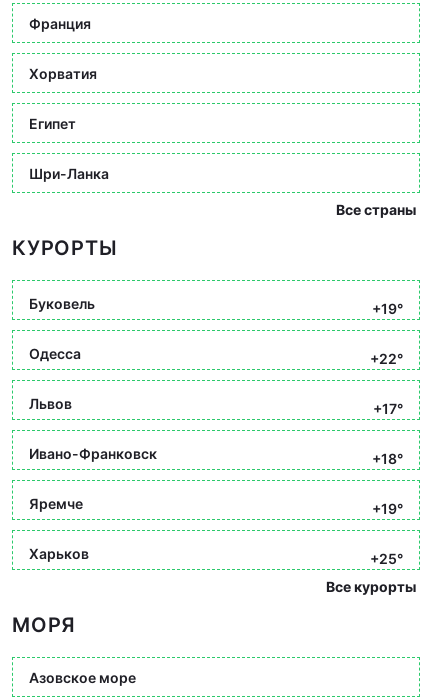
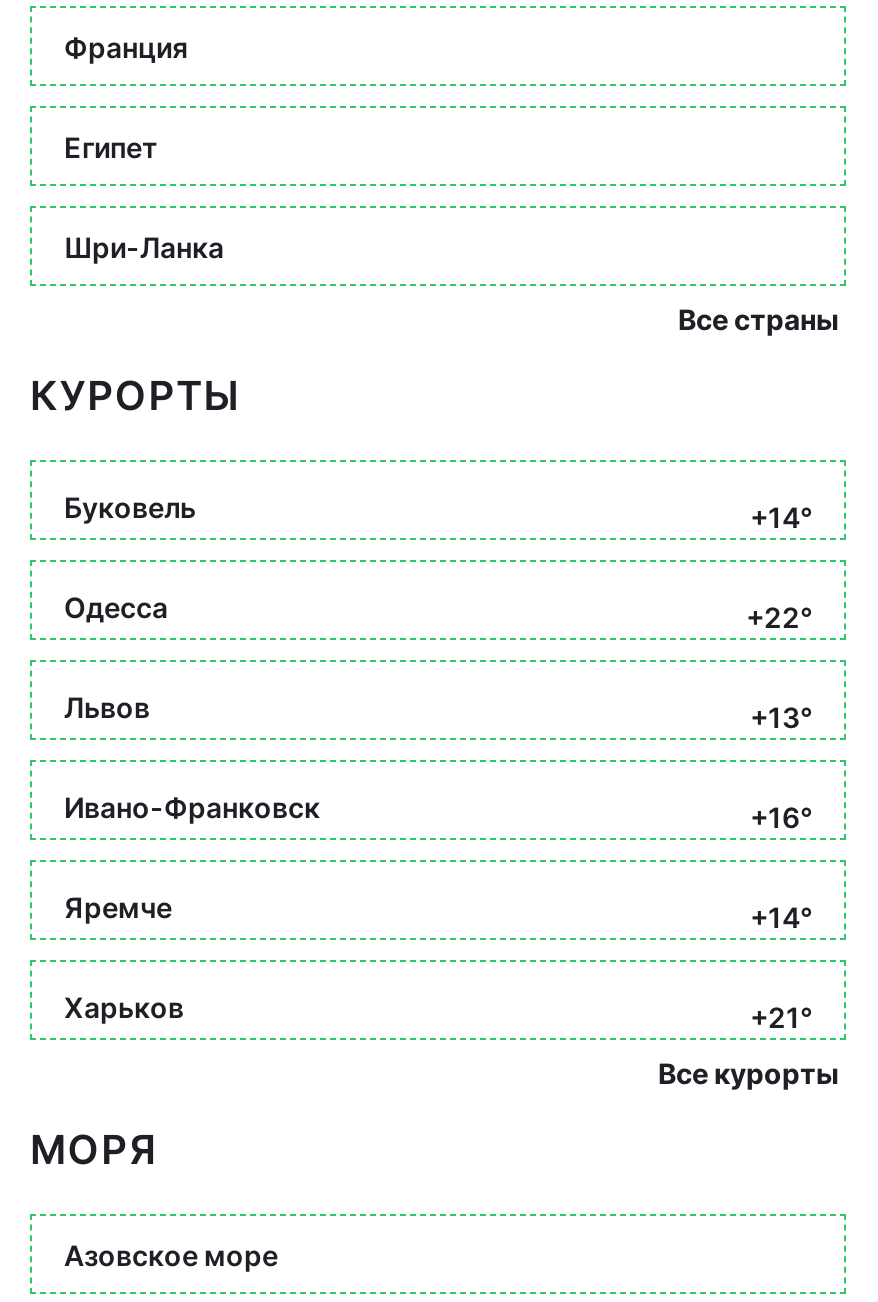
[29,64,97,81] Хорватия -> none
[372,300,403,317] +19° -> [750,500,812,534] +14°
[373,400,403,417] +17° -> [750,700,812,734] +13°
[372,450,403,467] +18° -> [750,800,812,834] +16°
[372,500,403,517] +19° -> [750,900,812,934] +14°
[370,550,403,567] +25° -> [750,1000,812,1034] +21°

